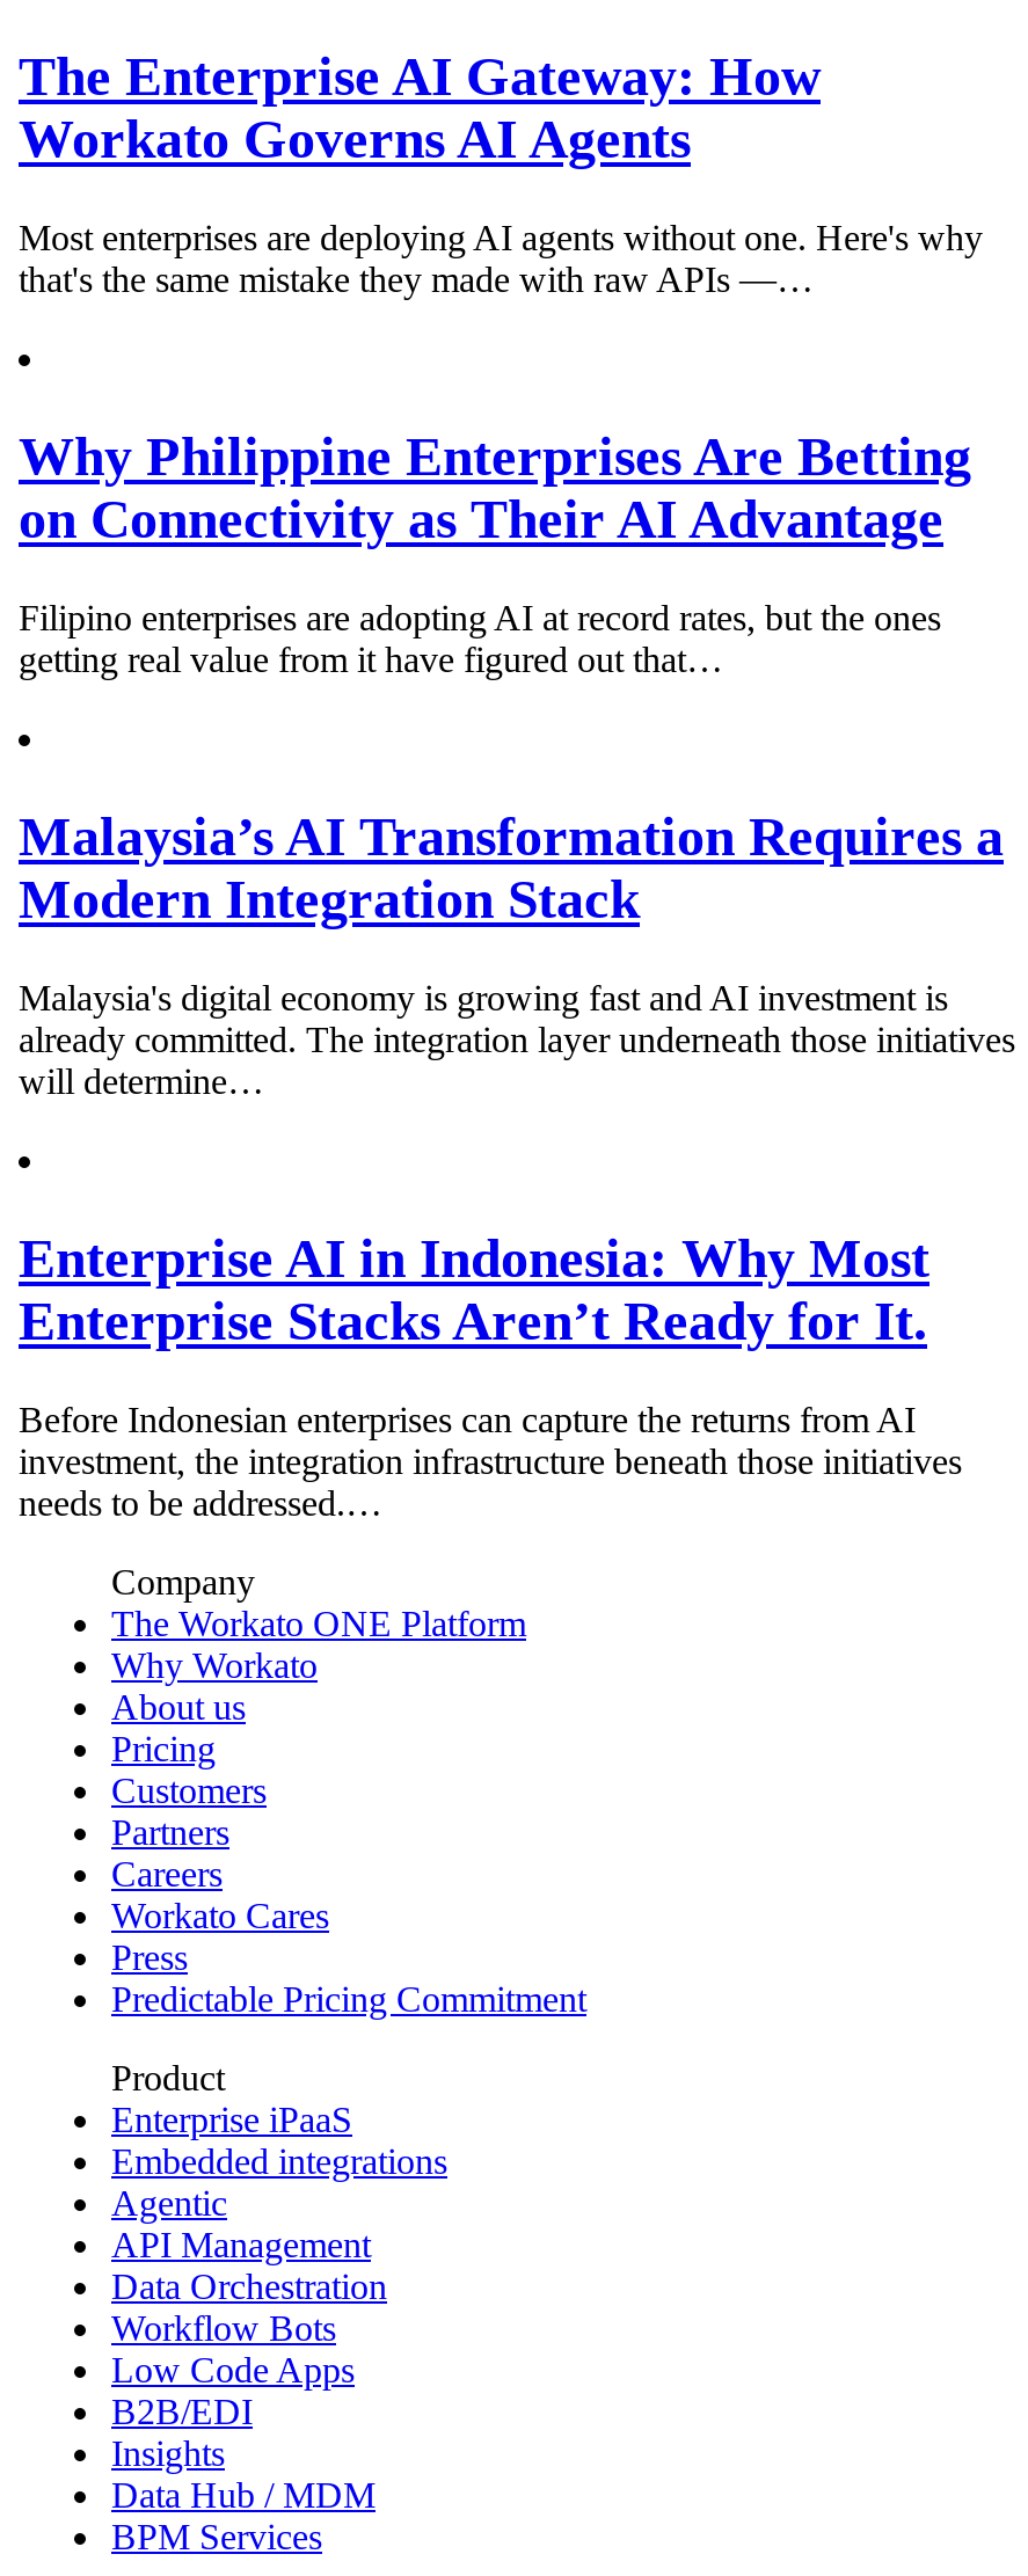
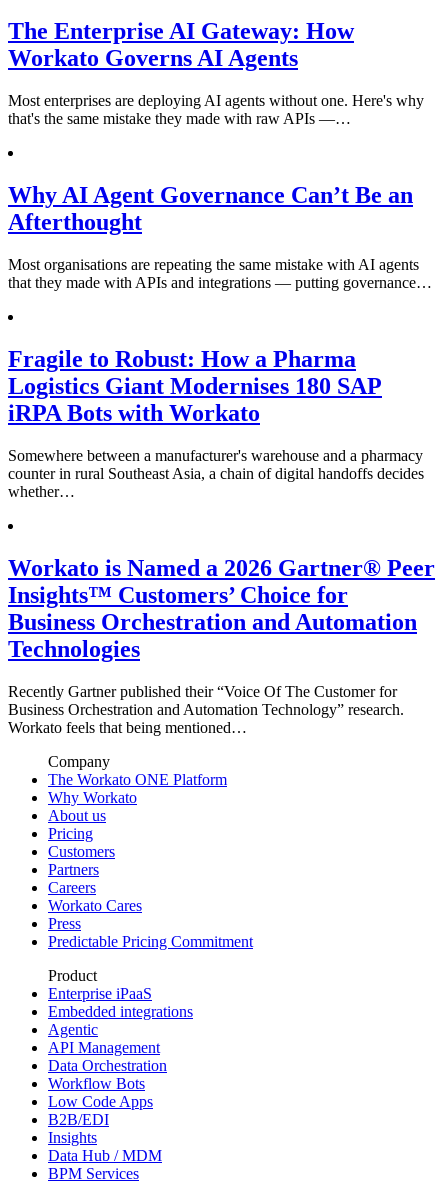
[19,426,971,549] Why Philippine Enterprises Are Betting | on Connectivity as Their AI Advantage -> [8,182,413,235] Why AI Agent Governance Can’t Be an | Afterthought
[19,598,941,679] Filipino enterprises are adopting AI at record rates, but the ones | getting real value from it have figured out that… -> [8,256,432,291] Most organisations are repeating the same mistake with AI agents | that they made with APIs and integrations — putting governance…
[19,806,1004,929] Malaysia’s AI Transformation Requires a | Modern Integration Stack -> [8,346,382,426] Fragile to Robust: How a Pharma | Logistics Giant Modernises 180 SAP | iRPA Bots with Workato
[19,977,1015,1100] Malaysia's digital economy is growing fast and AI investment is | already committed. The integration layer underneath those initiatives | will determine… -> [8,447,424,500] Somewhere between a manufacturer's warehouse and a pharmacy | counter in rural Southeast Asia, a chain of digital handoffs decides | whether…
[19,1227,929,1350] Enterprise AI in Indonesia: Why Most | Enterprise Stacks Aren’t Ready for It. -> [8,555,435,662] Workato is Named a 2026 Gartner® Peer | Insights™ Customers’ Choice for | Business Orchestration and Automation | Technologies
[19,1399,962,1521] Before Indonesian enterprises can capture the returns from AI | investment, the integration infrastructure beneath those initiatives | needs to be addressed.… -> [8,682,404,735] Recently Gartner published their “Voice Of The Customer for | Business Orchestration and Automation Technology” research. | Workato feels that being mentioned…

